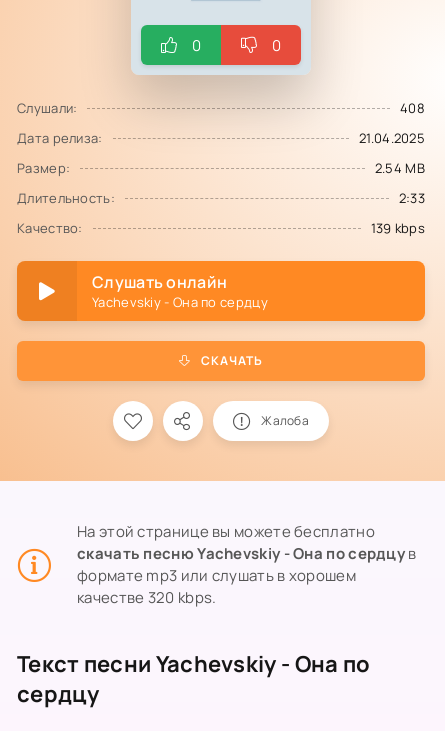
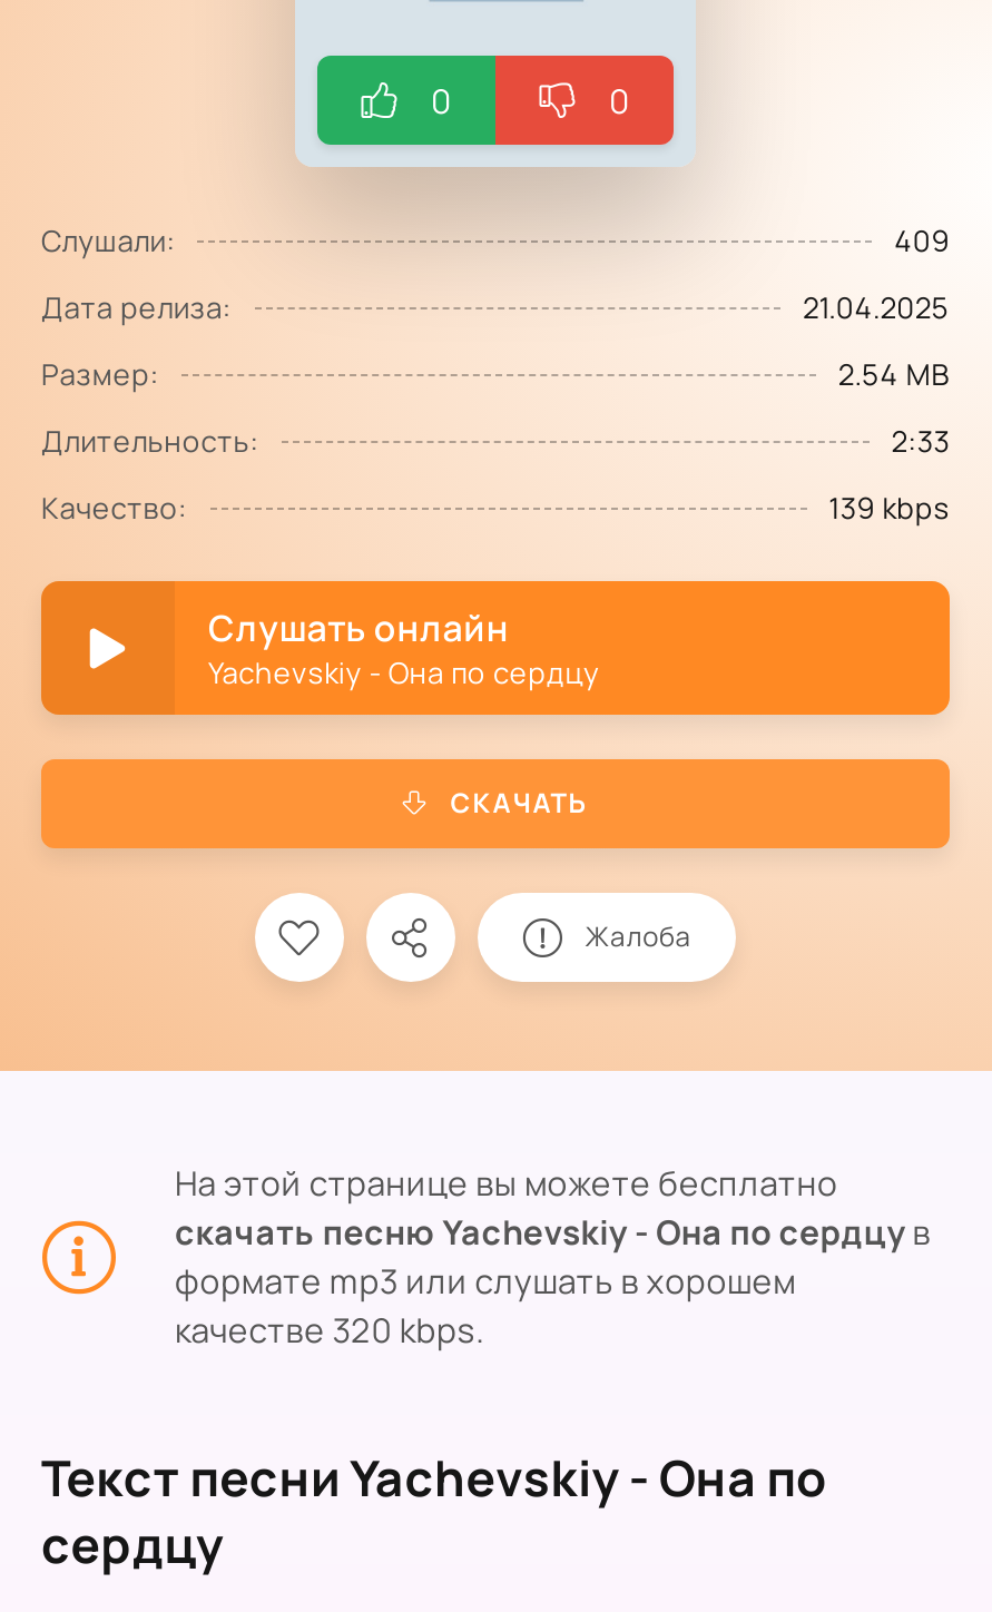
[400,99,425,117] 408 -> [894,220,950,261] 409

